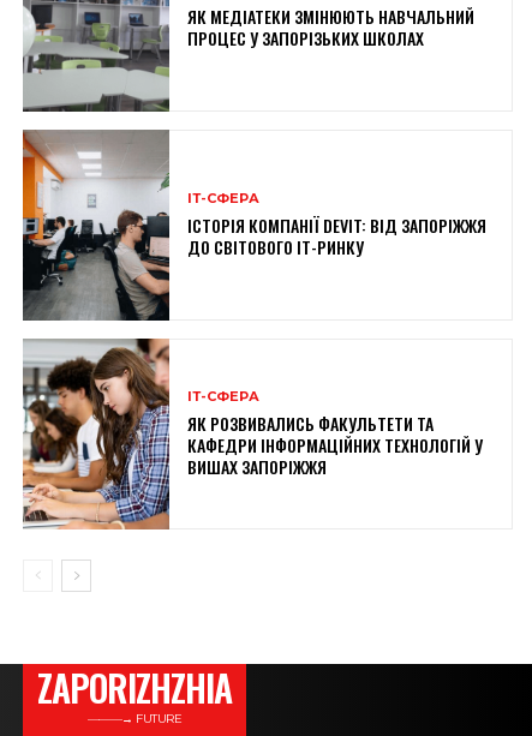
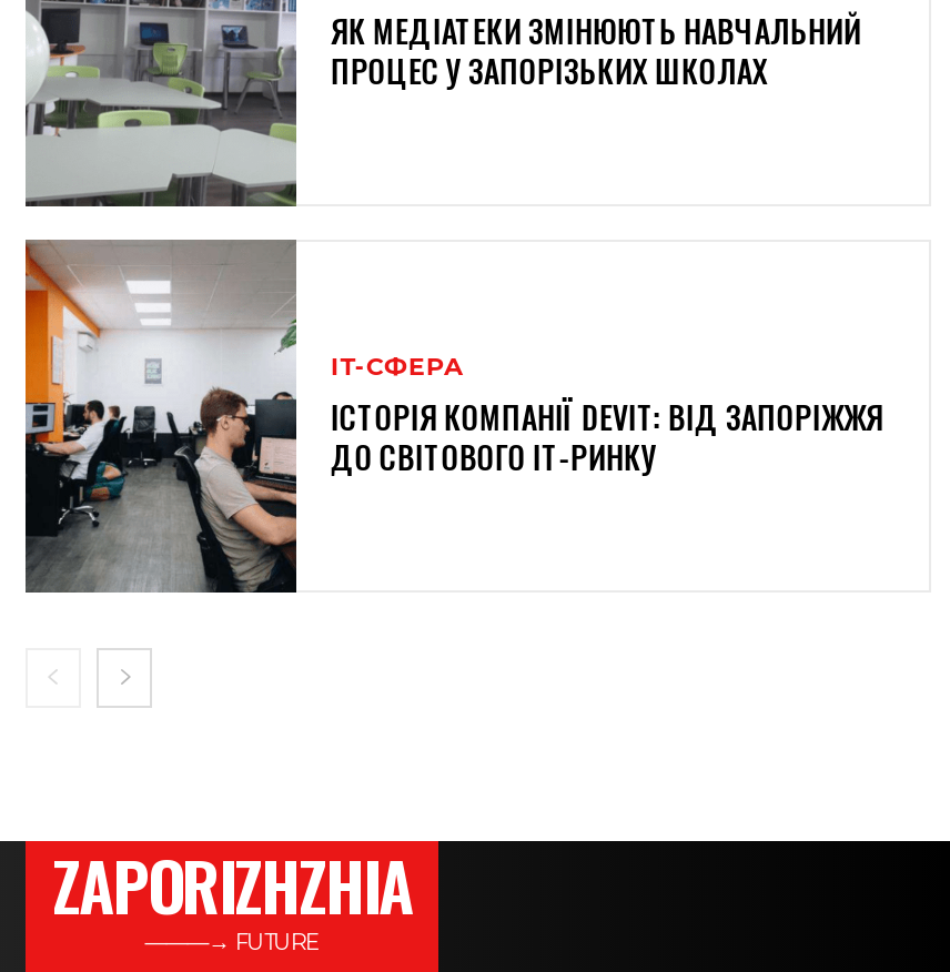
[22,337,483,531] [image] | ІТ-СФЕРА | ЯК РОЗВИВАЛИСЬ ФАКУЛЬТЕТИ ТА | КАФЕДРИ ІНФОРМАЦІЙНИХ ТЕХНОЛОГІЙ У | ВИШАХ ЗАПОРІЖЖЯ -> none

